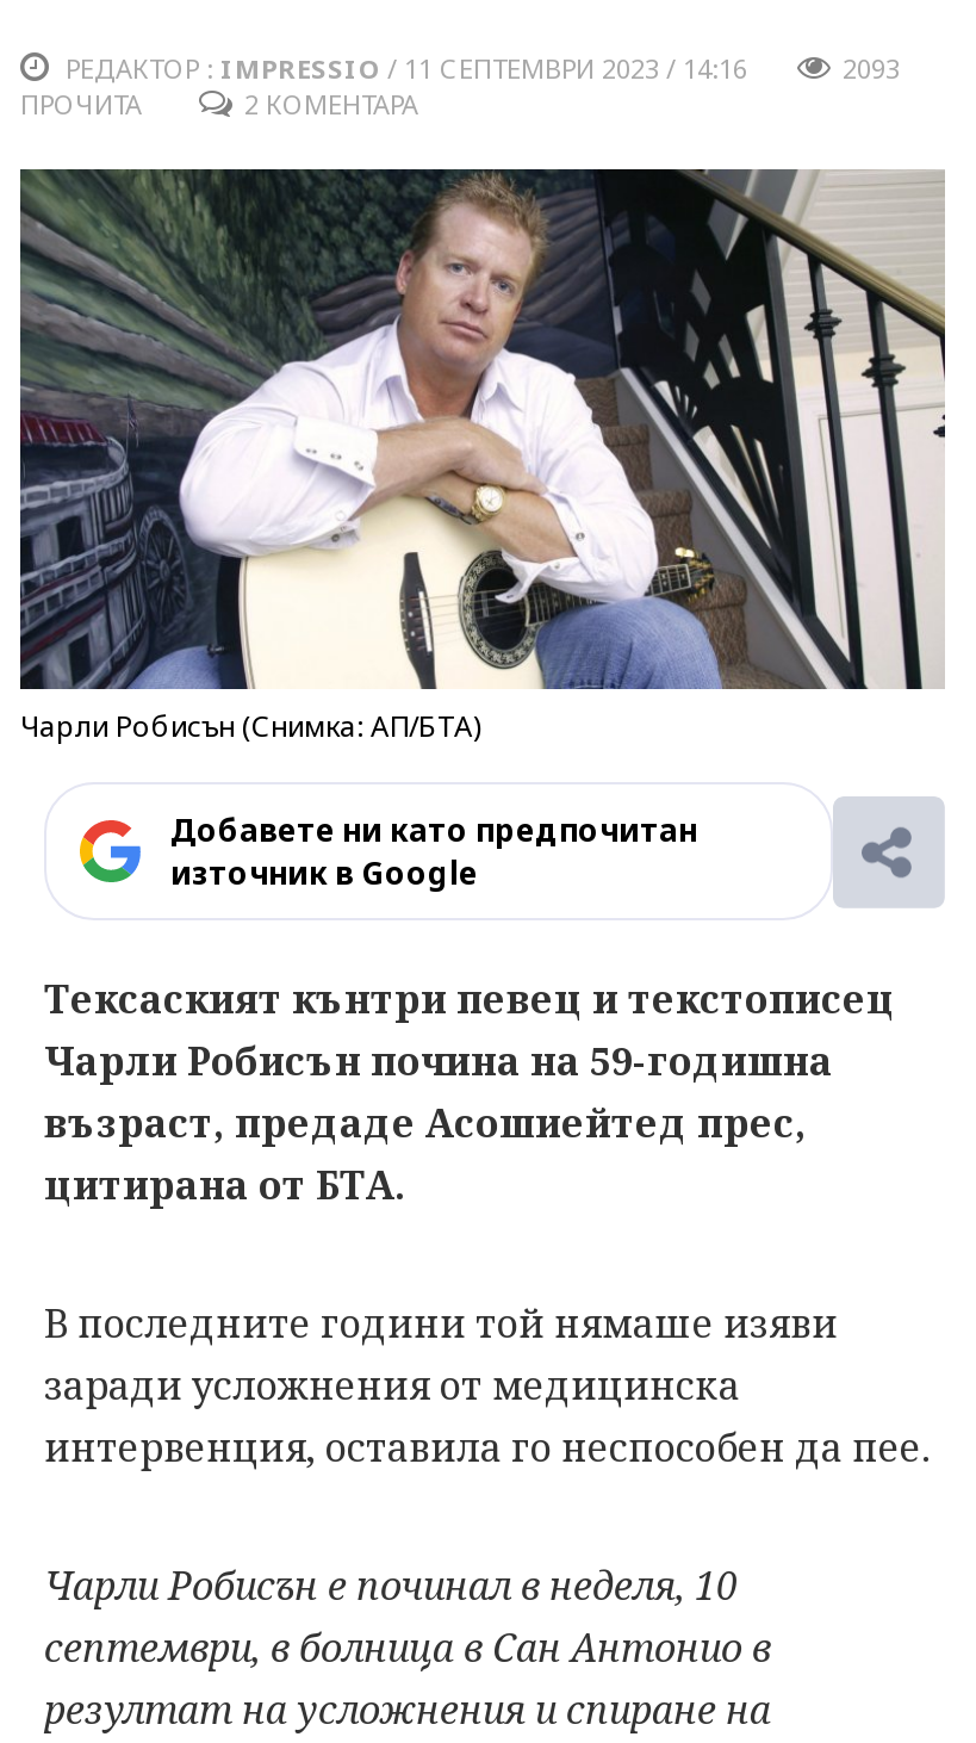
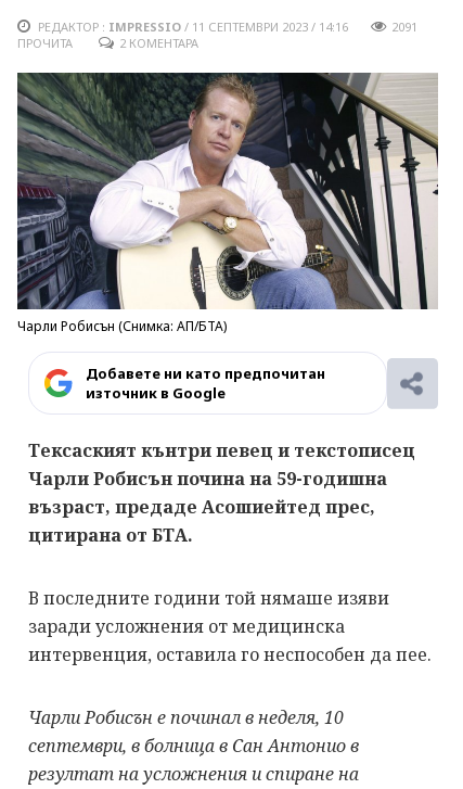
[843,50,900,86] 2093 -> [391,18,417,35] 2091

